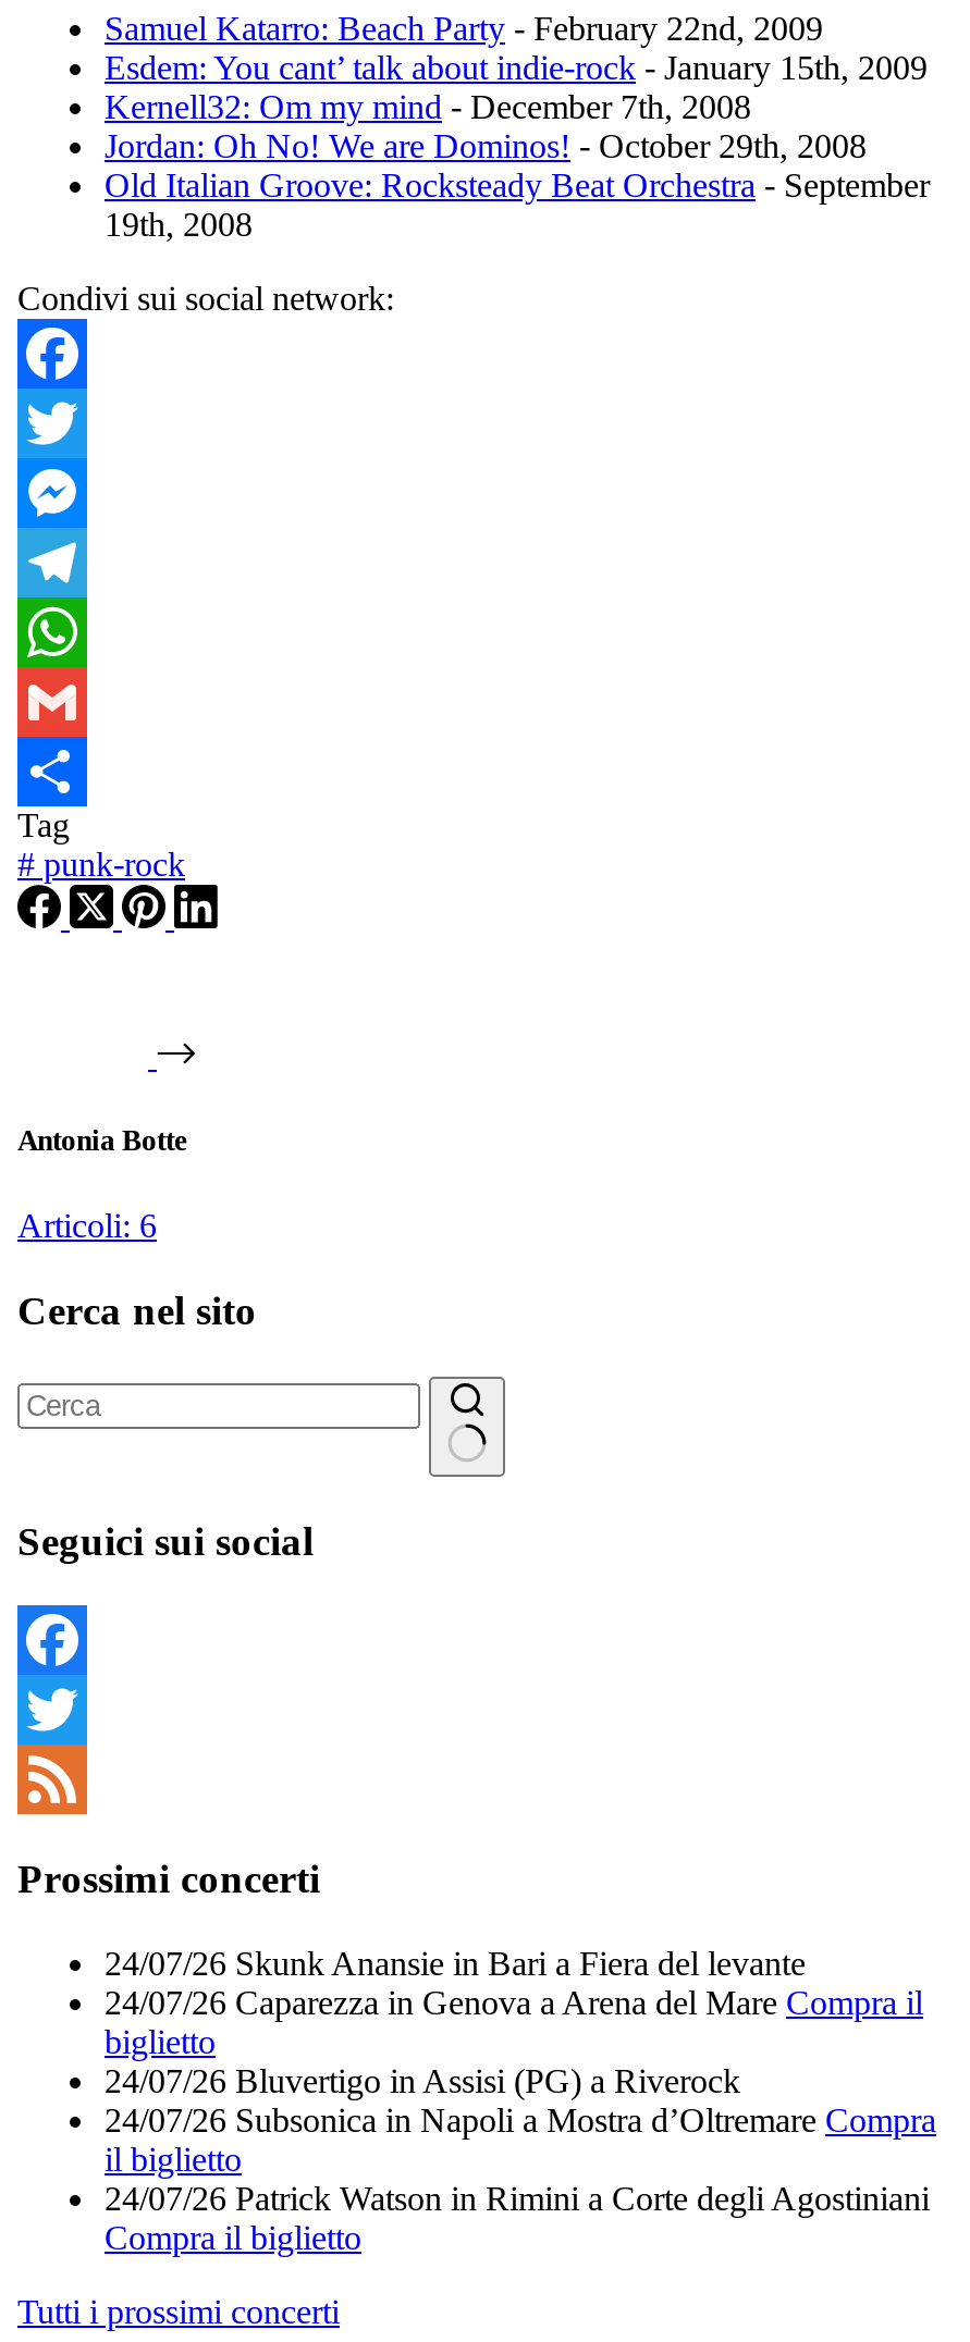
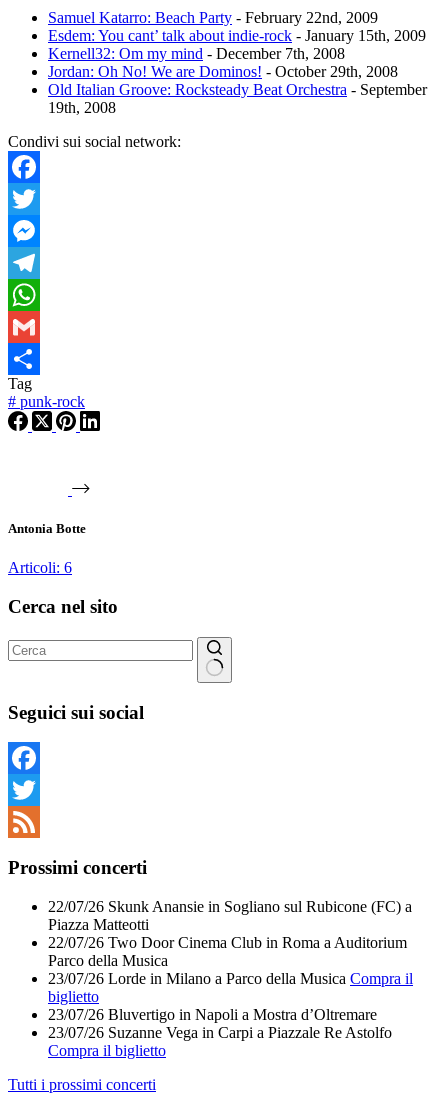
[105,1944,923,2020] 24/07/26 Skunk Anansie in Bari a Fiera del levante | 24/07/26 Caparezza in Genova a Arena del Mare Compra il -> [48,898,413,987] 22/07/26 Skunk Anansie in Sogliano sul Rubicone (FC) a | Piazza Matteotti | 22/07/26 Two Door Cinema Club in Roma a Auditorium | Parco della Musica | 23/07/26 Lorde in Milano a Parco della Musica Compra il
moved [105,2022,216,2059] -> [48,988,99,1005]: biglietto
[105,2062,936,2216] 24/07/26 Bluvertigo in Assisi (PG) a Riverock | 24/07/26 Subsonica in Napoli a Mostra d’Oltremare Compra | il biglietto | 24/07/26 Patrick Watson in Rimini a Corte degli Agostiniani -> [48,1006,392,1041] 23/07/26 Bluvertigo in Napoli a Mostra d’Oltremare | 23/07/26 Suzanne Vega inCarpi a Piazzale Re Astolfo

